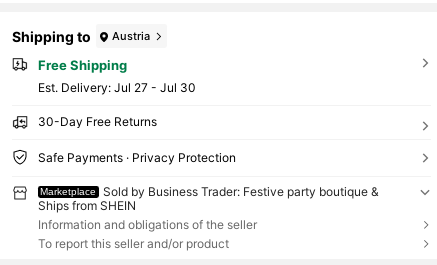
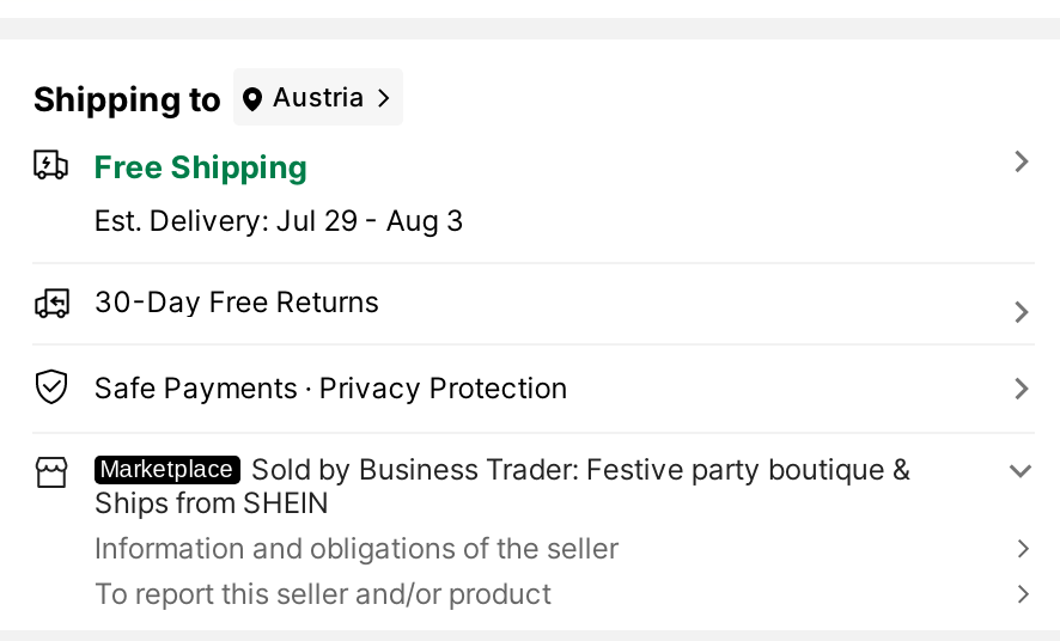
[38,80,196,95] Est. Delivery: Jul 27 - Jul 30 -> [94,202,465,238] Est. Delivery: Jul 29 - Aug 3

